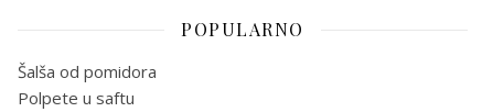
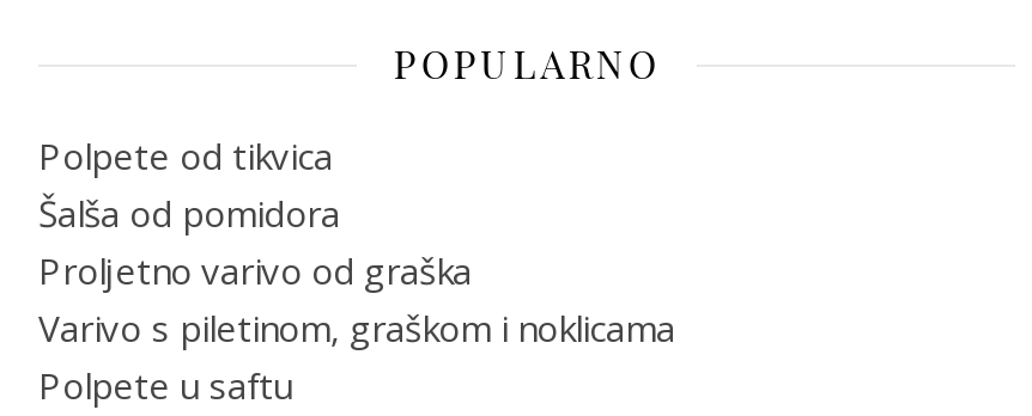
none -> [38,131,333,179] Polpete od tikvica
none -> [38,246,675,351] Proljetno varivo od graška | Varivo s piletinom, graškom i noklicama

